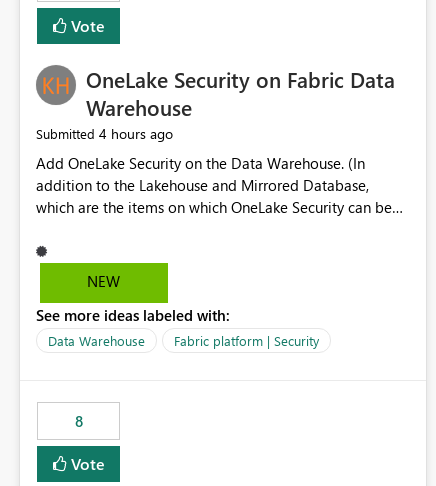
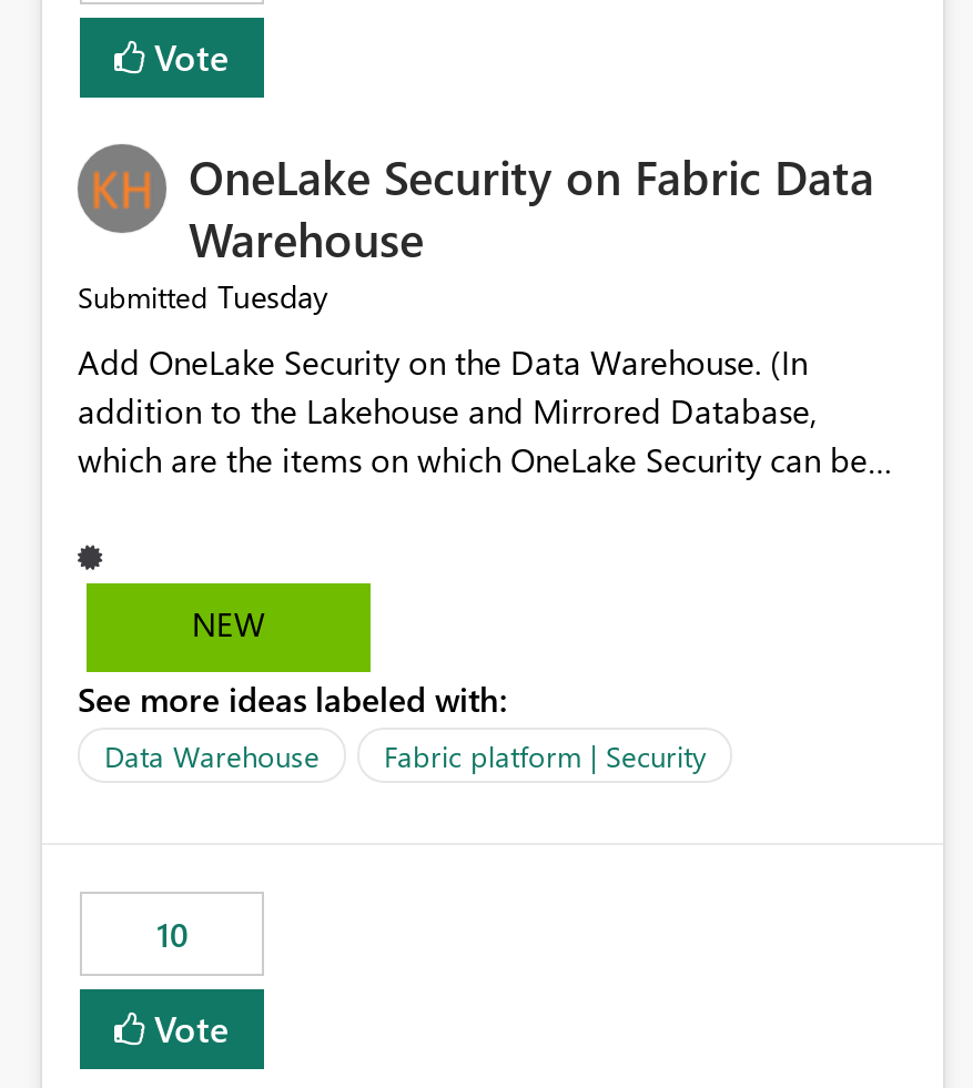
[36,124,173,143] Submitted 4 hours ago -> [78,276,328,318] Submitted Tuesday
[74,411,82,431] 8 -> [156,913,187,957] 10

